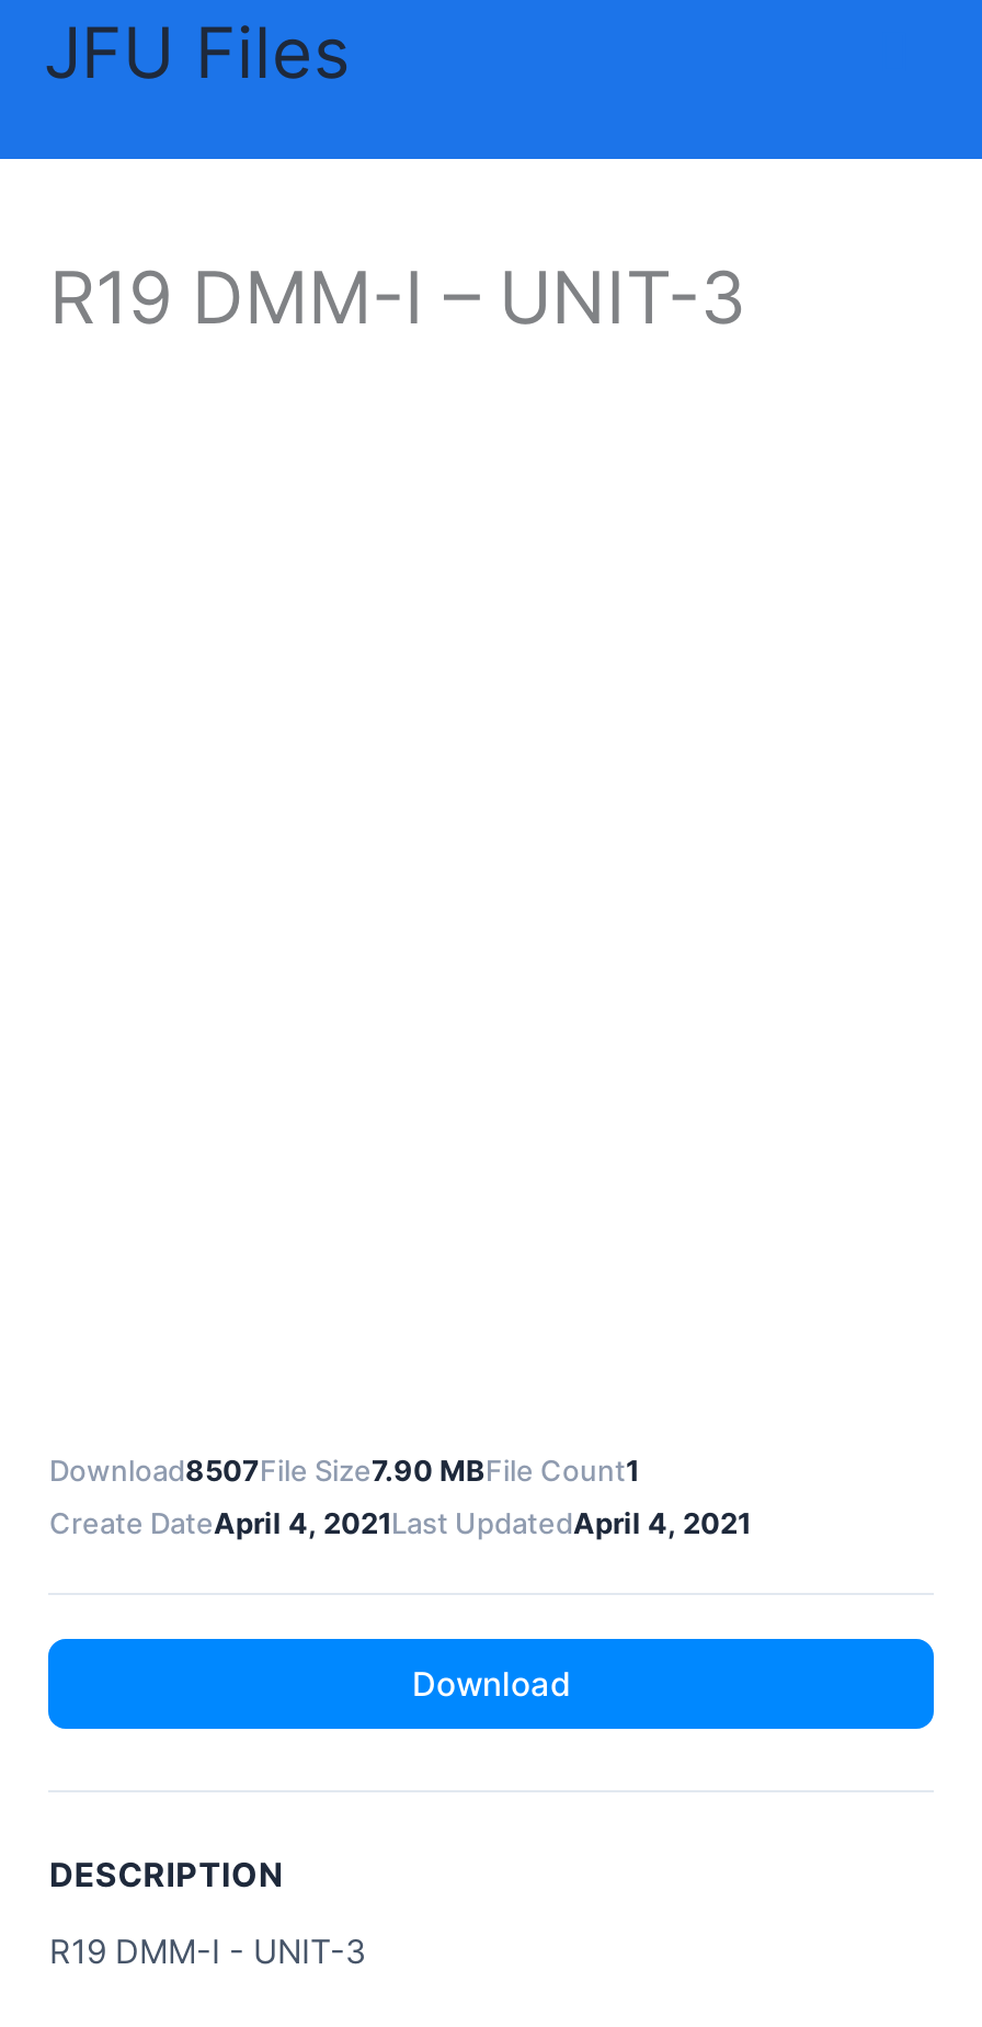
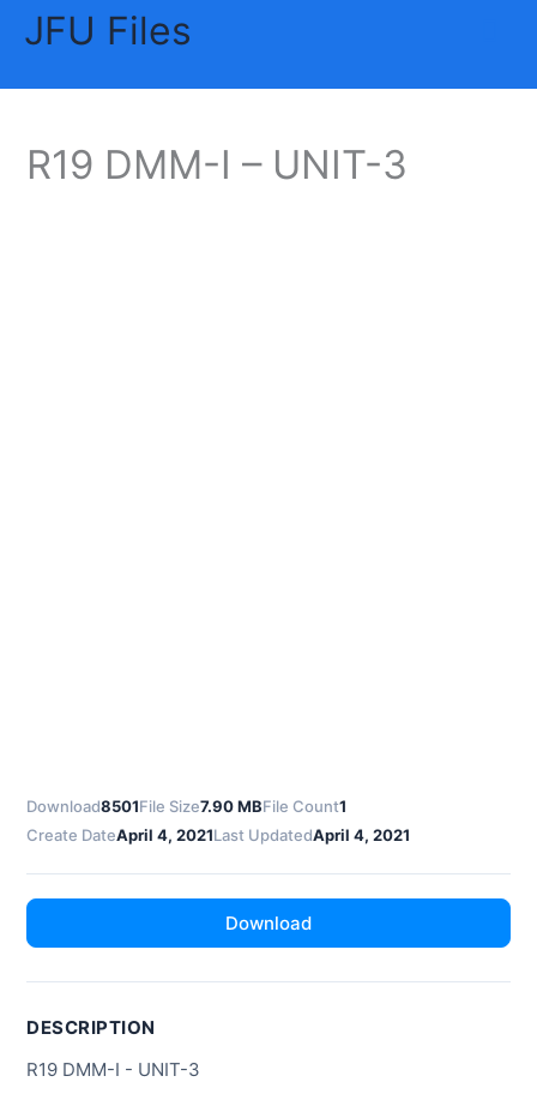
[49,1452,639,1487] Download8507File Size7.90 MBFile Count1 -> [27,796,347,815] Download8501File Size7.90 MBFile Count1

